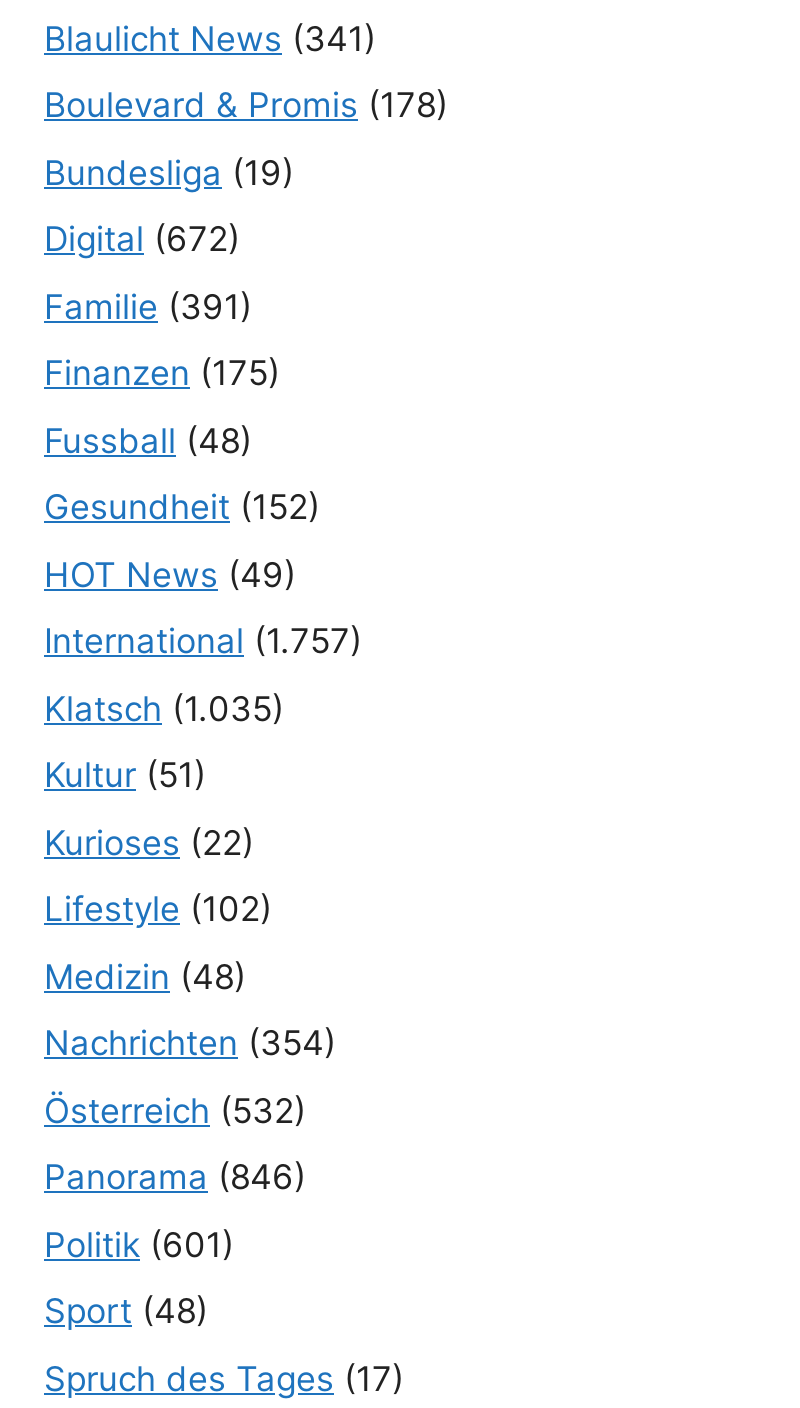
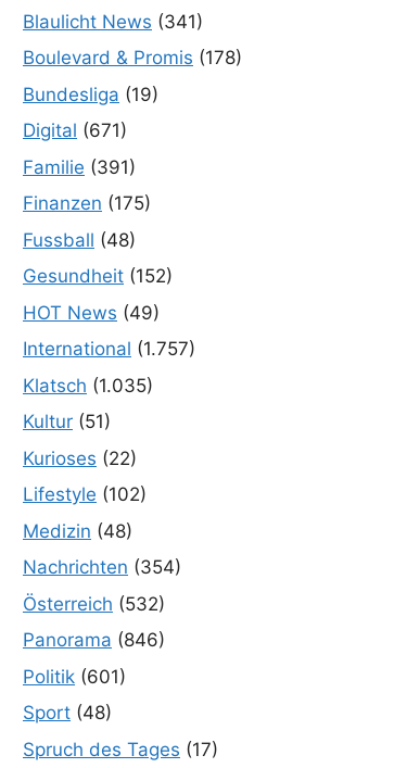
[44,219,240,259] Digital (672) -> [23,119,127,141] Digital (671)

